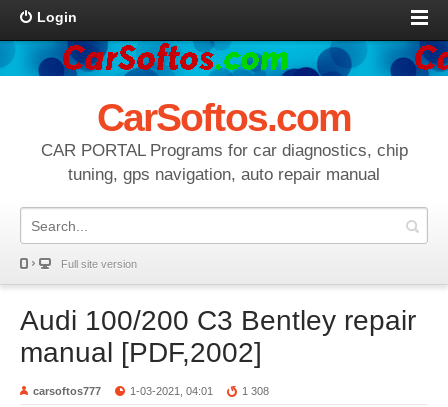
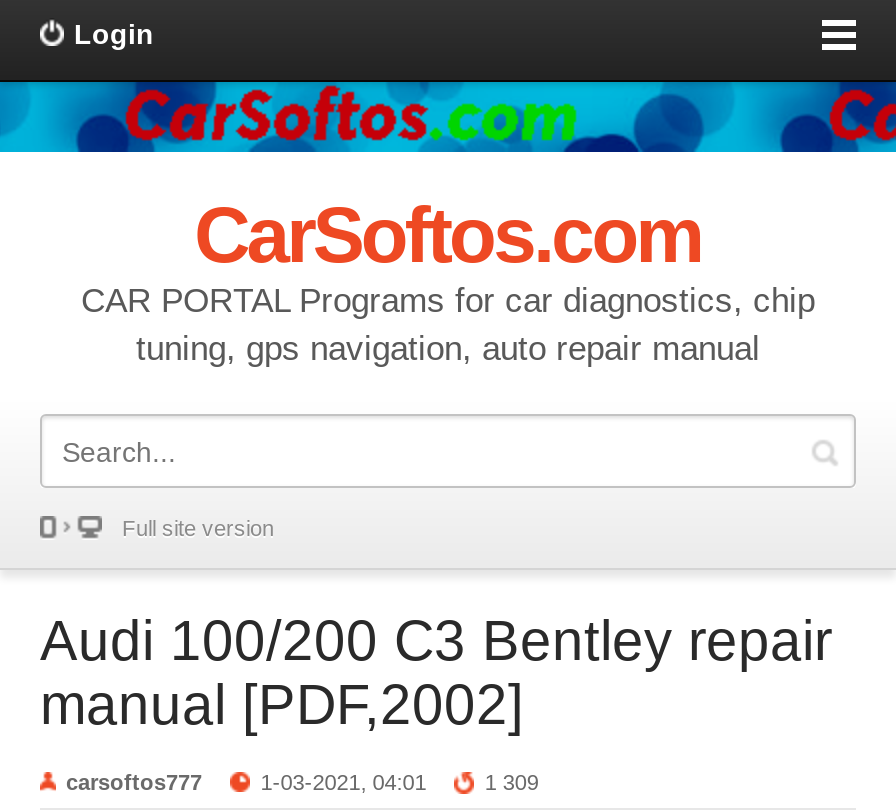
[242,385,269,397] 1 308 -> [485,770,539,794] 1 309

